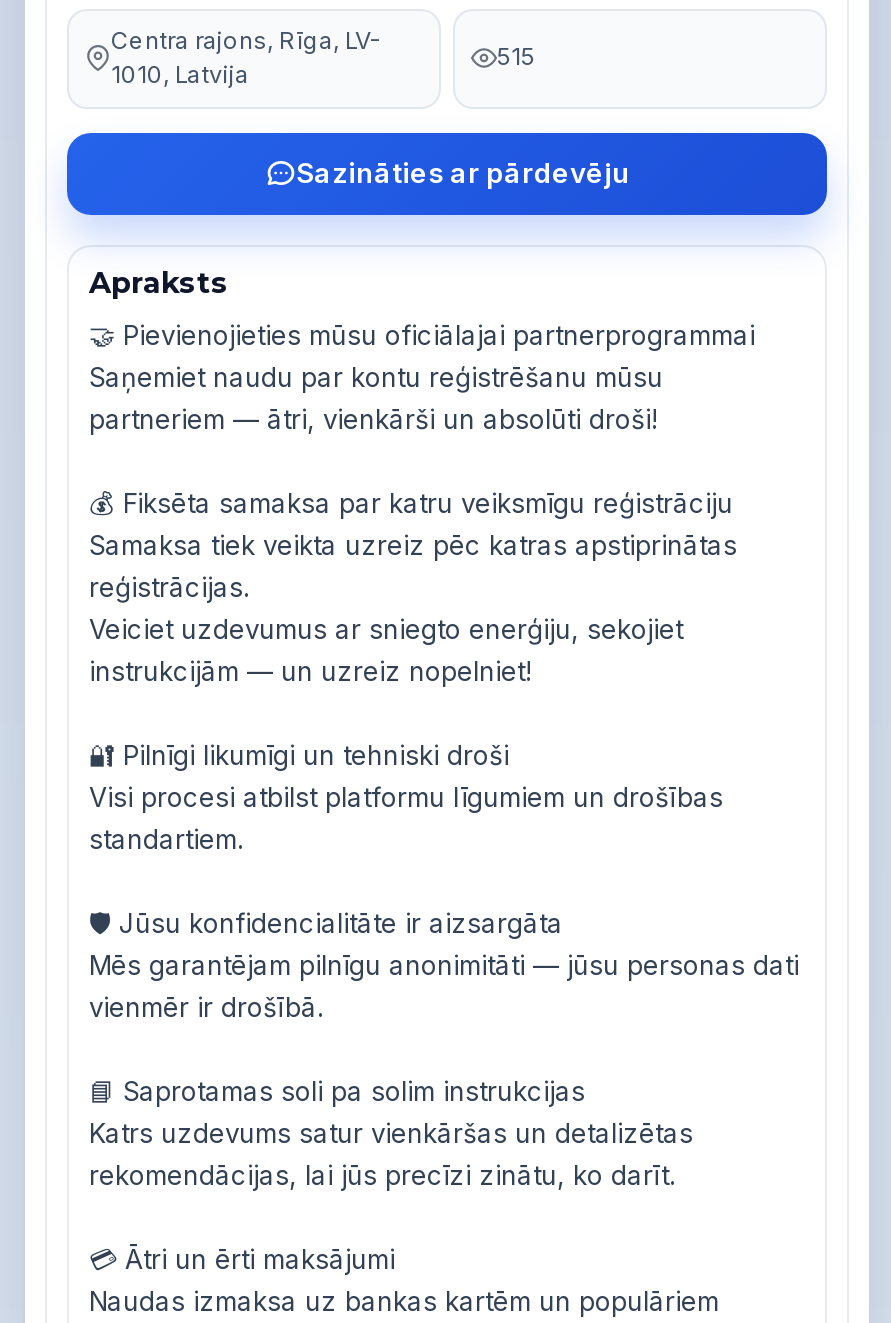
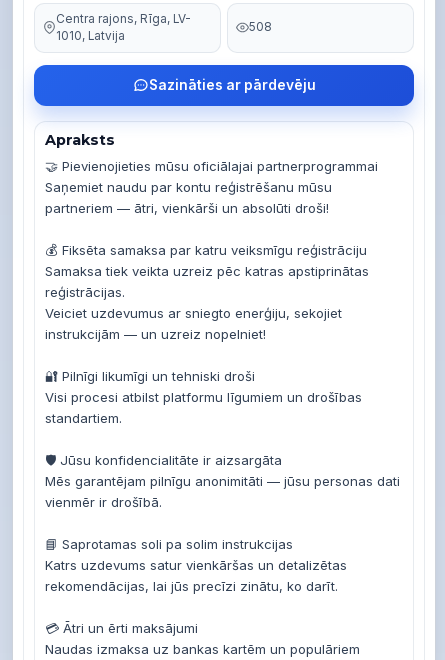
[497,44,535,72] 515 -> [249,20,272,34] 508

